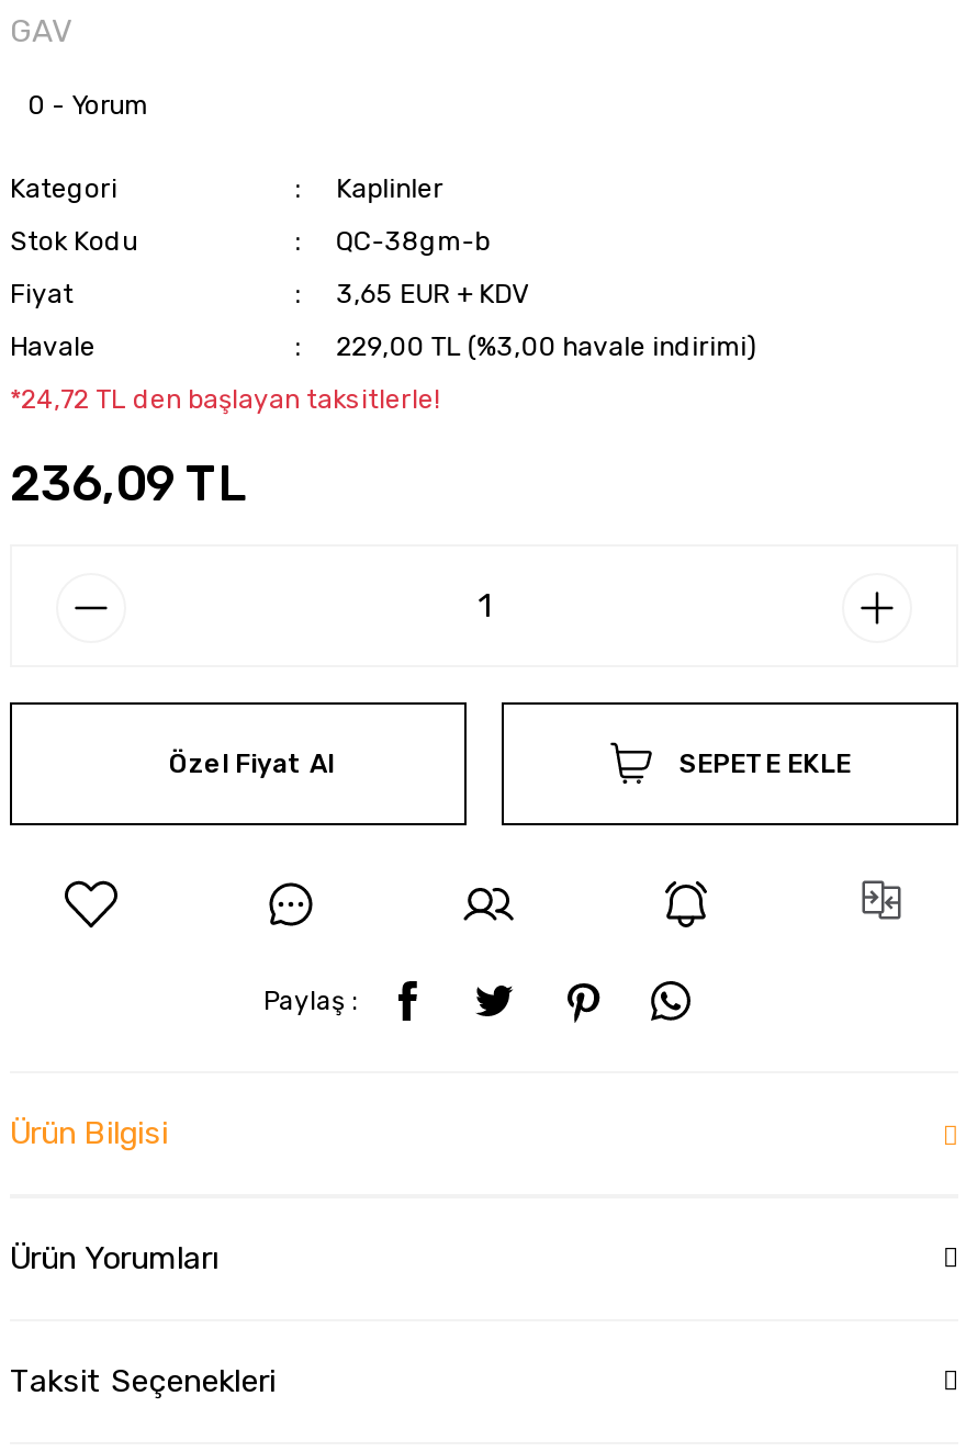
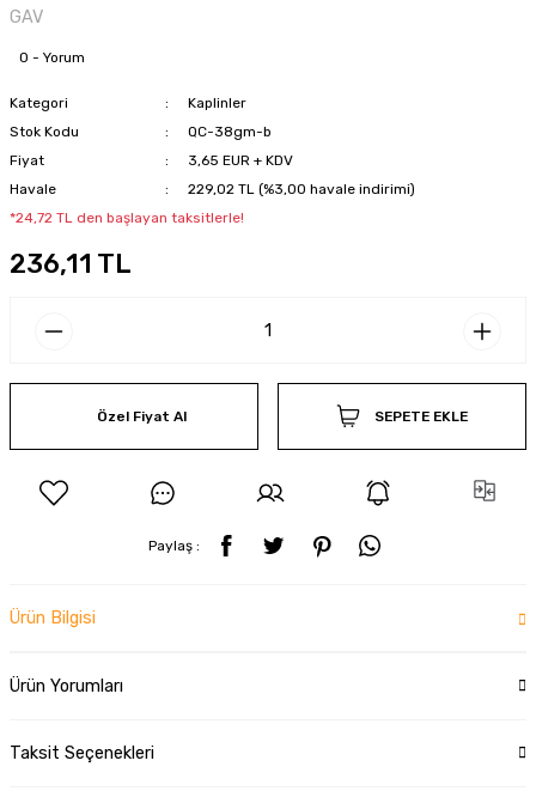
[336,331,755,362] 229,00 TL (%3,00 havale indirimi) -> [187,181,415,197] 229,02 TL (%3,00 havale indirimi)
[10,454,249,514] 236,09 TL -> [10,248,132,280] 236,11 TL

